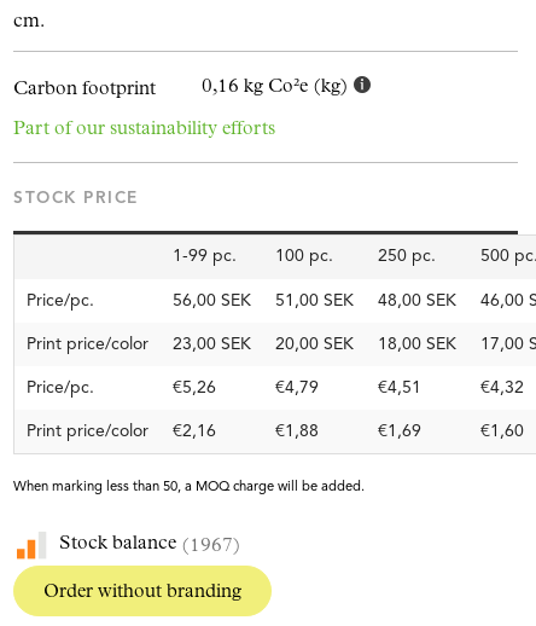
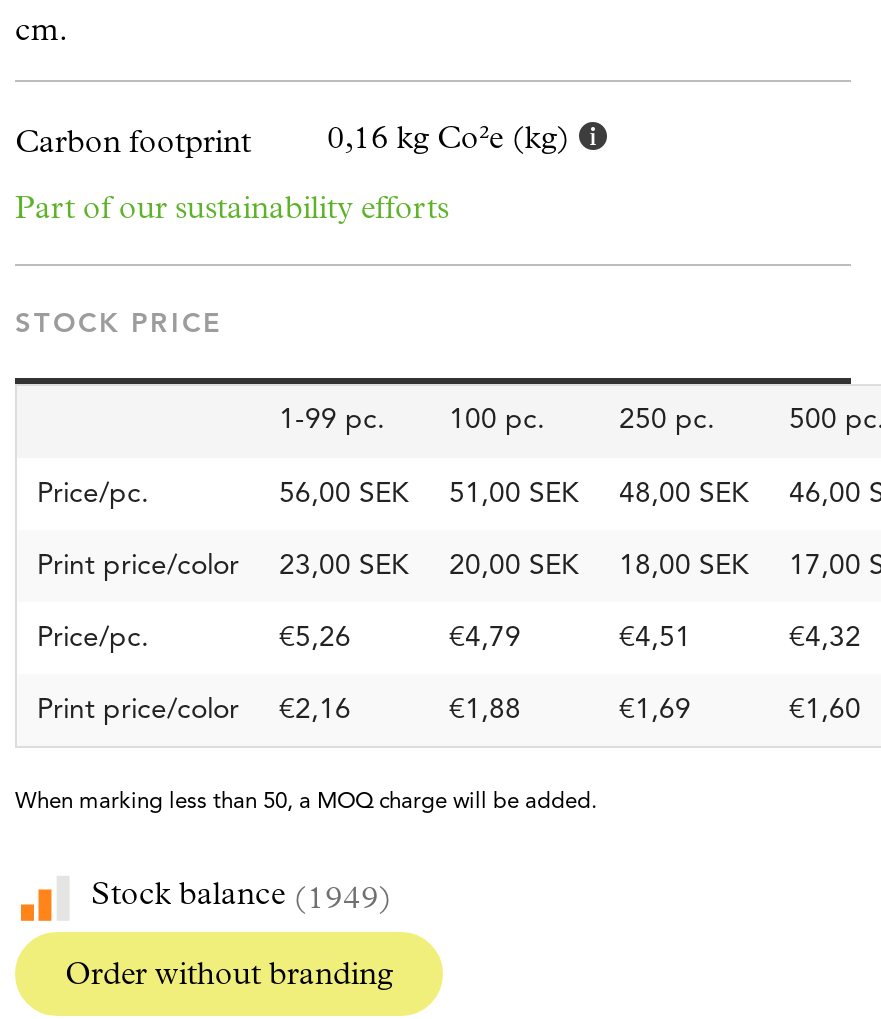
[59,531,241,556] Stock balance (1967) -> [91,874,393,916] Stock balance (1949)

